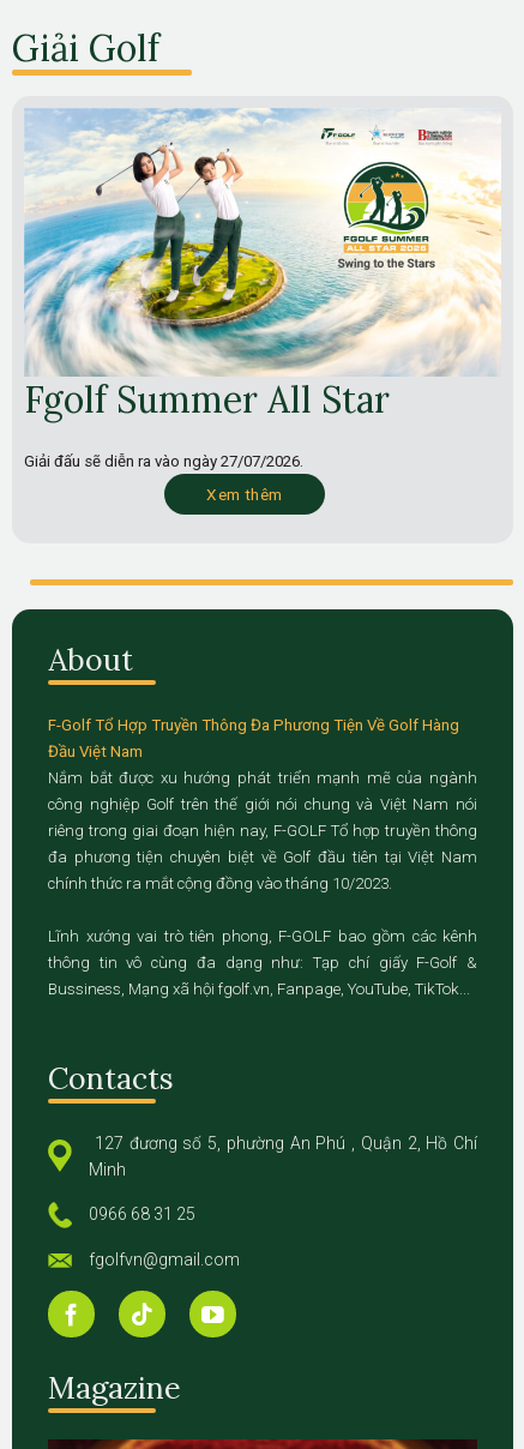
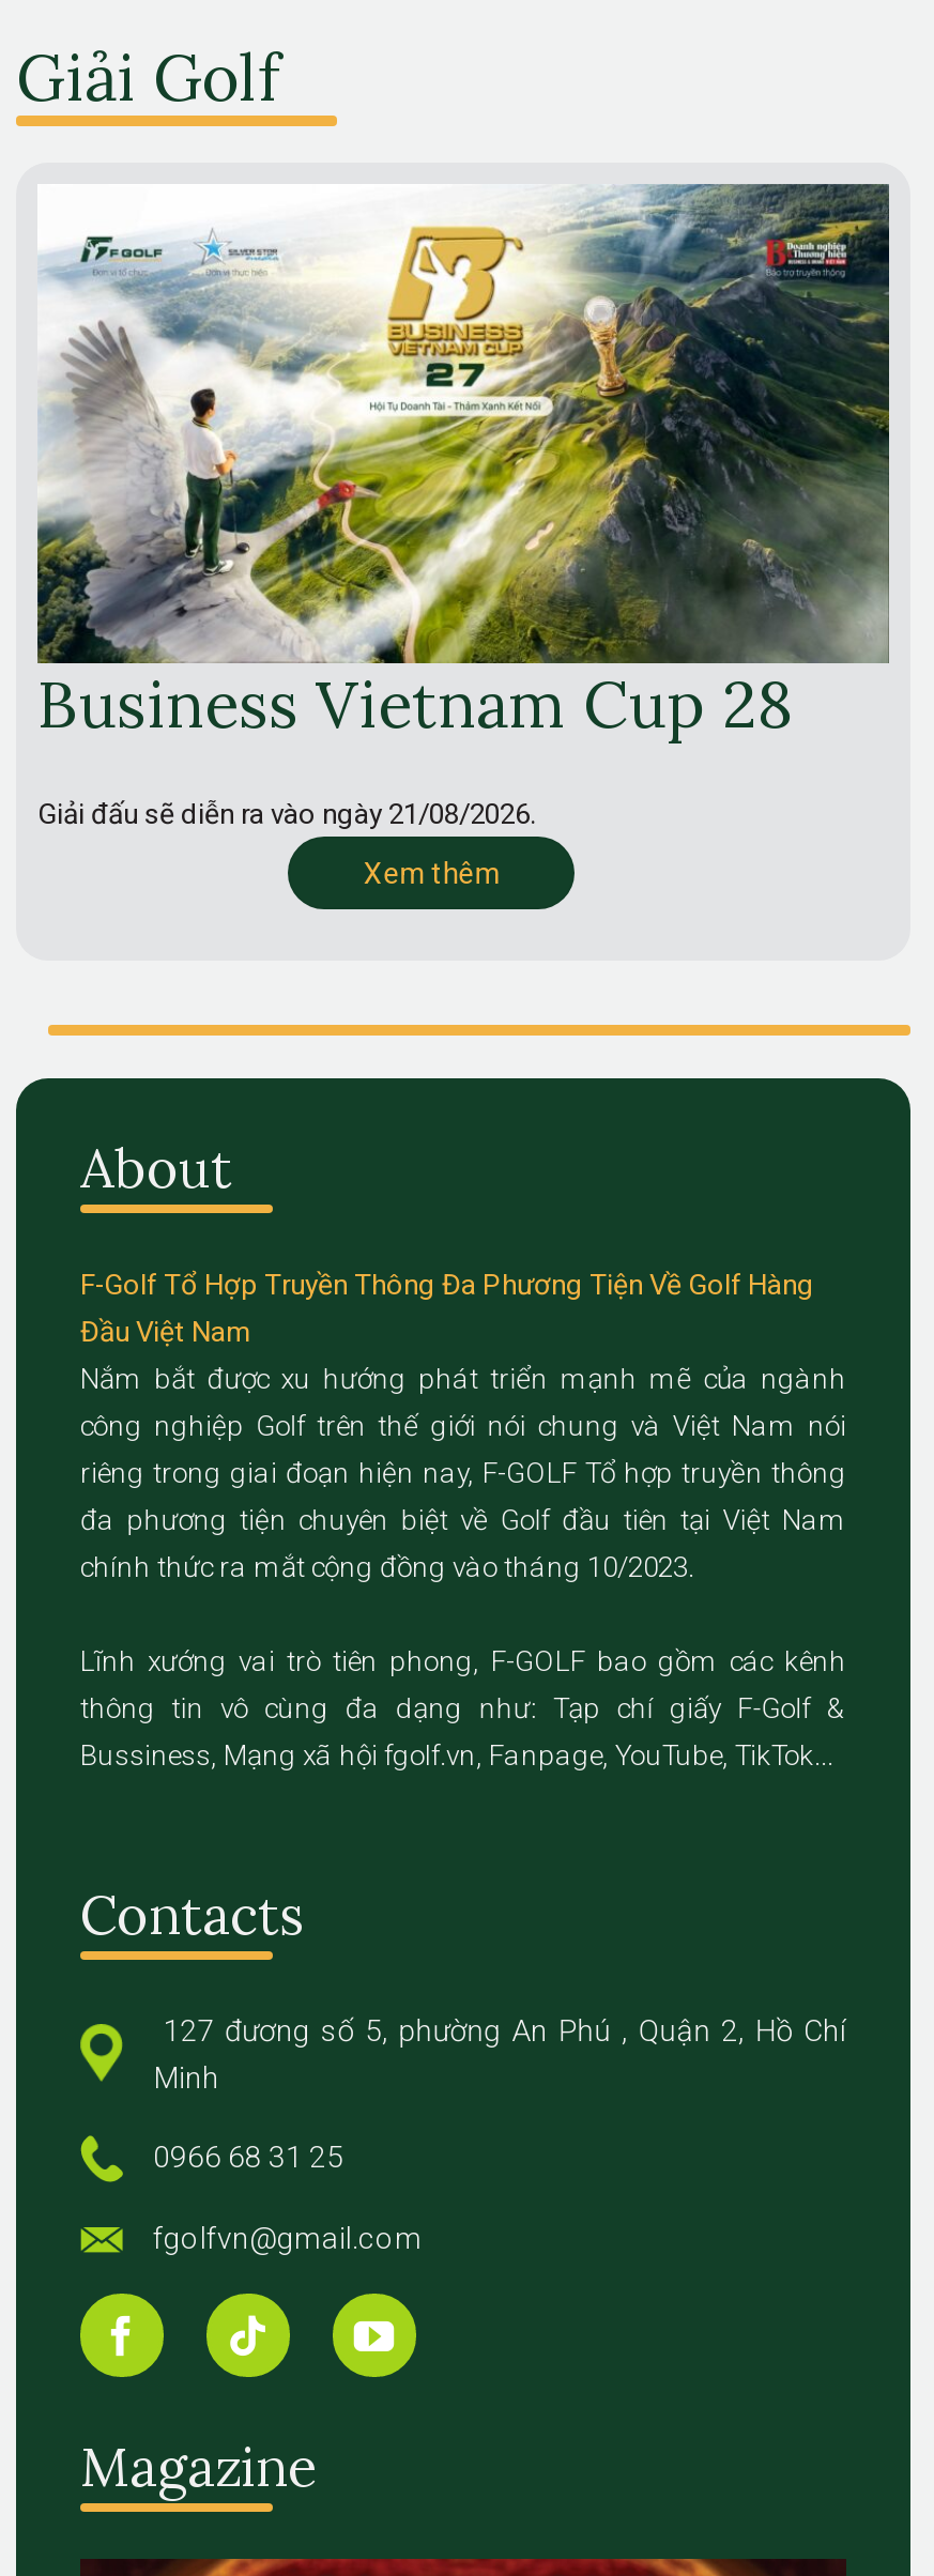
[24,108,501,422] [image] | Fgolf Summer All Star -> [35,182,891,745] [image] | Business Vietnam Cup 28
[24,452,303,470] Giải đấu sẽ diễn ra vào ngày 27/07/2026. -> [37,798,536,830] Giải đấu sẽ diễn ra vào ngày 21/08/2026.

